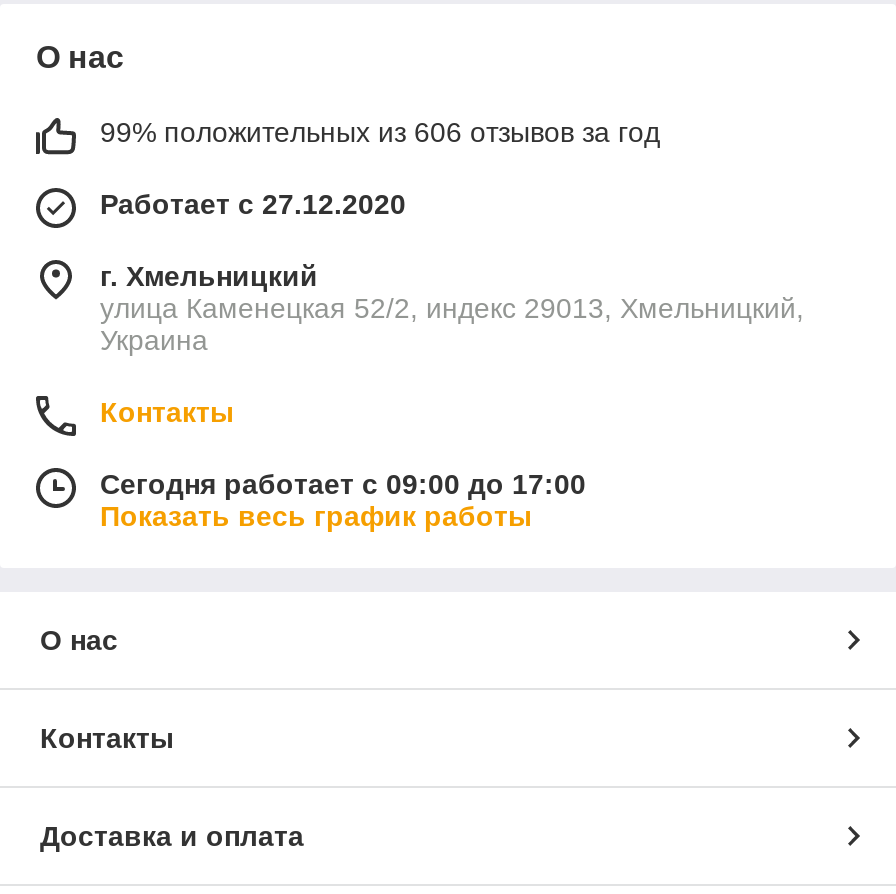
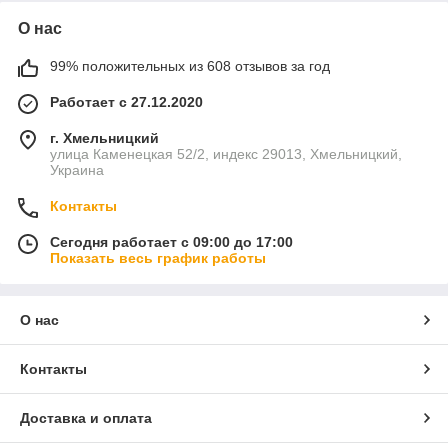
[100,116,660,148] 99% положительных из 606 отзывов за год -> [50,58,330,74] 99% положительных из 608 отзывов за год

